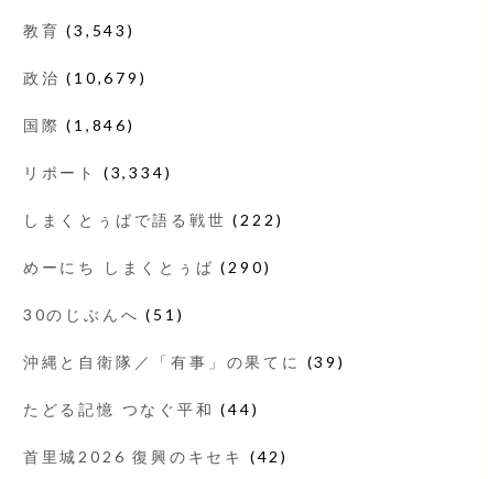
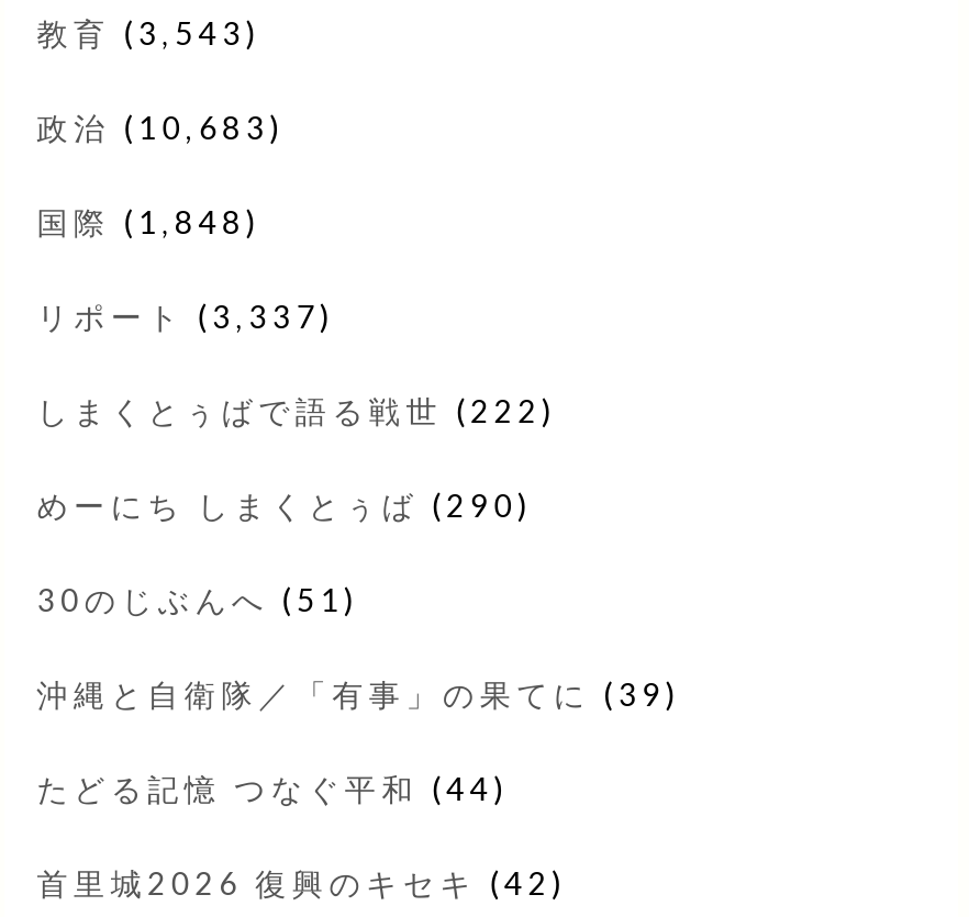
[23,68,147,87] 政治(10,679) -> [37,109,285,146] 政治(10,683)
[23,116,135,134] 国際(1,846) -> [37,203,261,240] 国際(1,848)
[23,163,172,182] リポート(3,334) -> [37,297,335,335] リポート(3,337)

